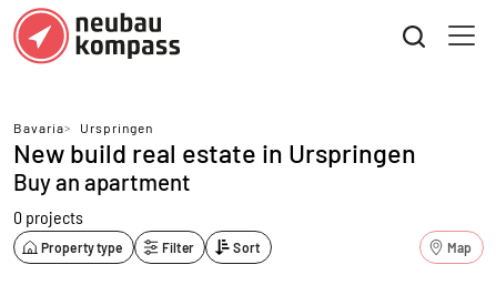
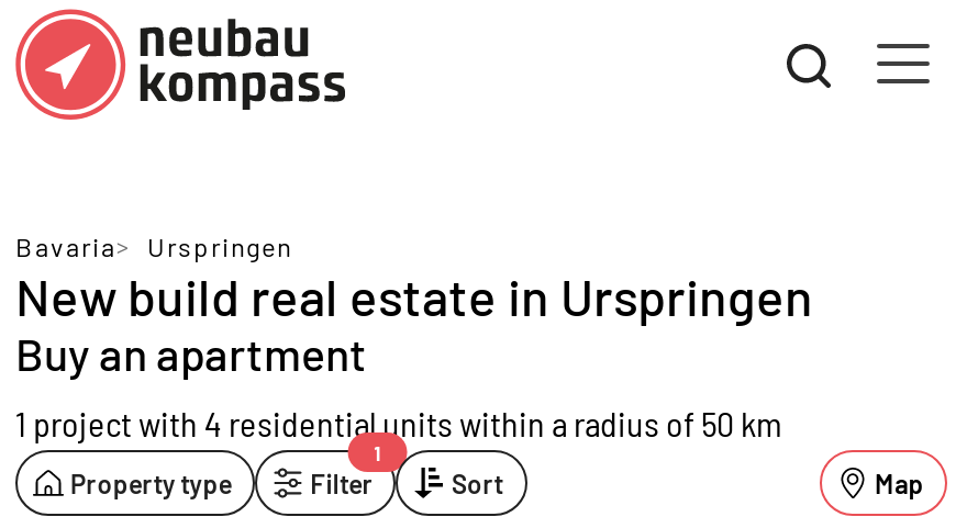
none -> [374,440,382,464] 1
[13,206,83,227] 0 projects -> [15,402,782,443] 1 project with 4 residential units within a radius of 50 km

